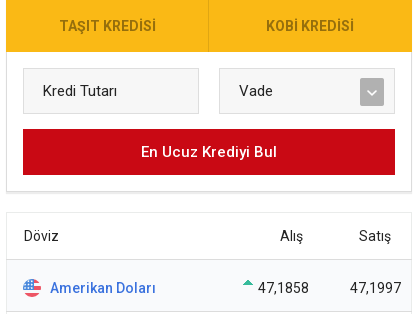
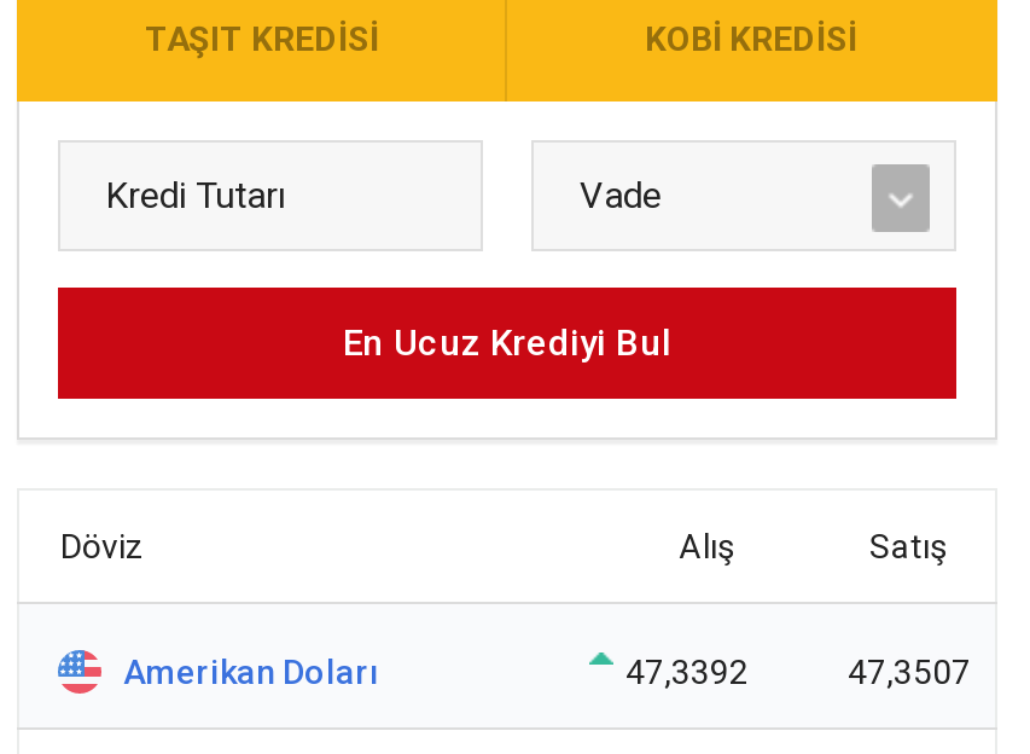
[258,280,309,296] 47,1858 -> [625,653,749,692] 47,3392
[350,280,401,296] 47,1997 -> [848,653,971,692] 47,3507

